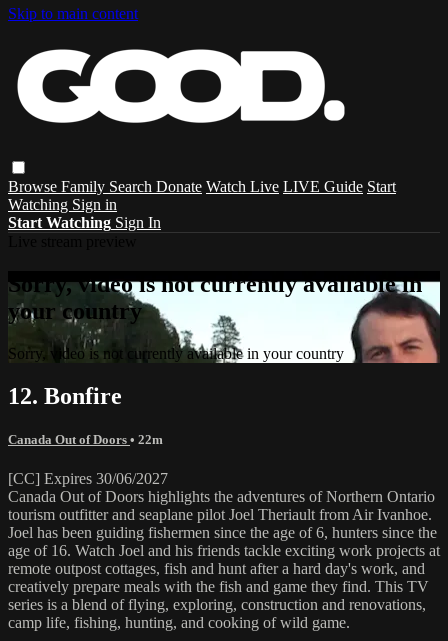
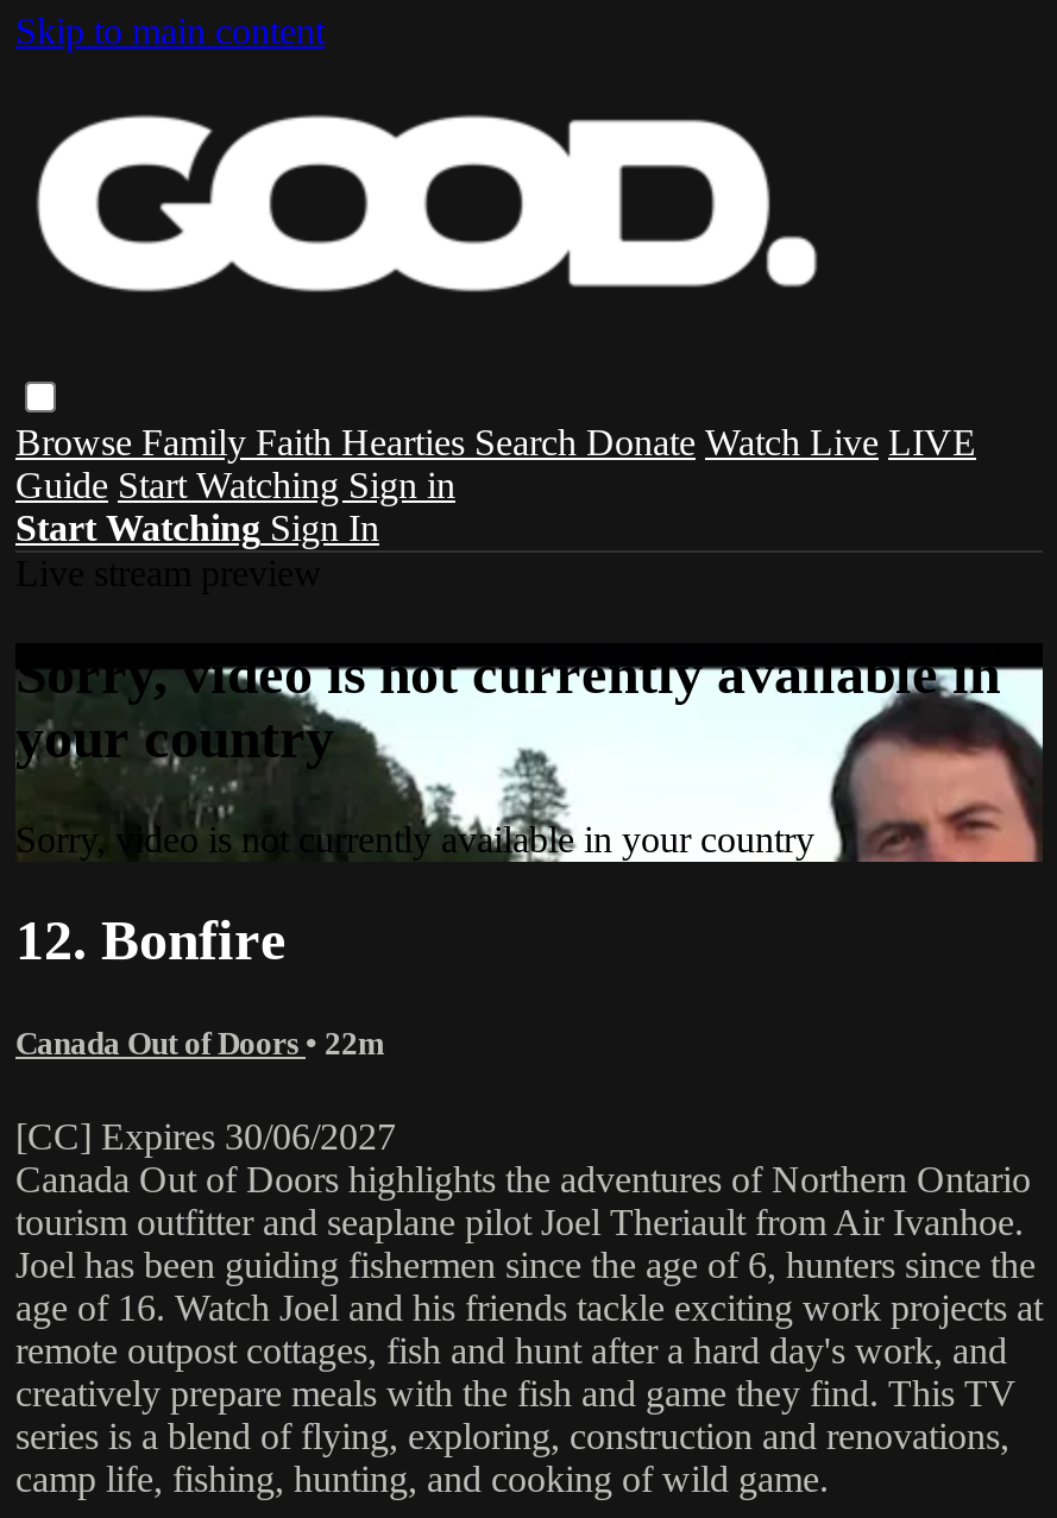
[8,178,396,213] Browse Family Search Donate Watch Live LIVE Guide Start | Watching Sign in -> [15,422,976,505] Browse Family Faith Hearties Search Donate Watch Live LIVE | Guide Start Watching Sign in

